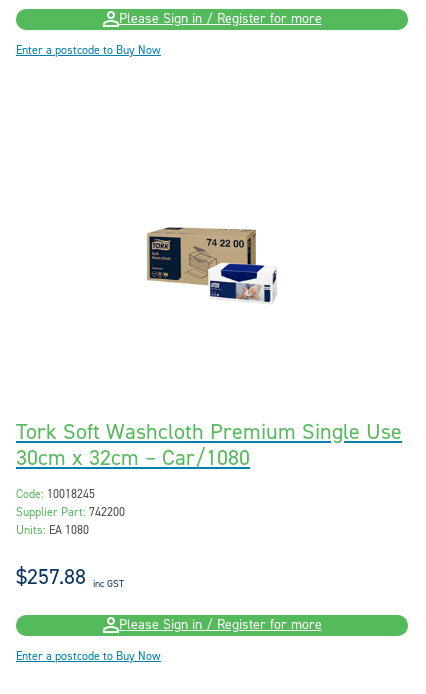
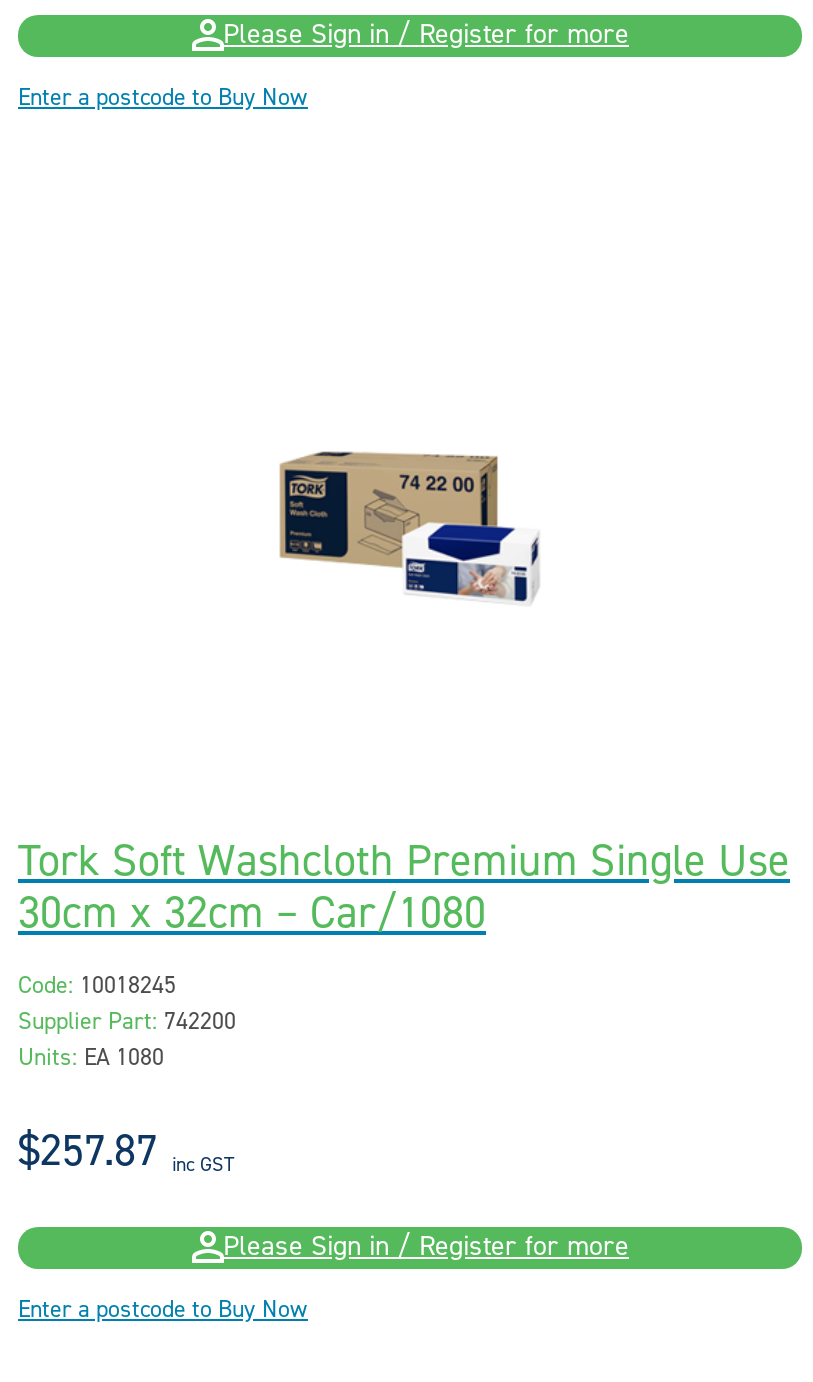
[16,563,124,591] $257.88 inc GST -> [18,1124,234,1180] $257.87 inc GST

